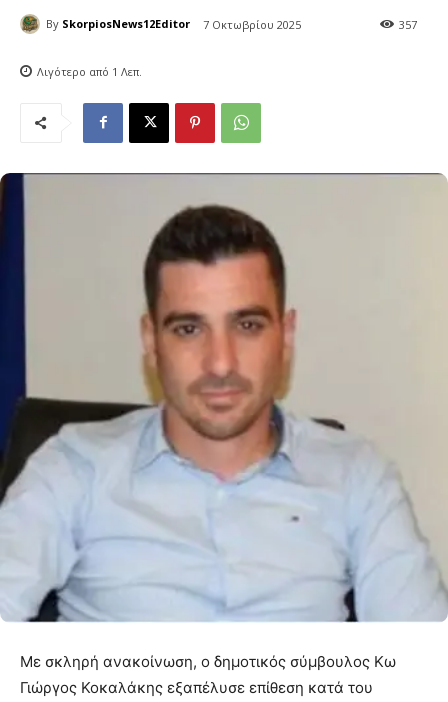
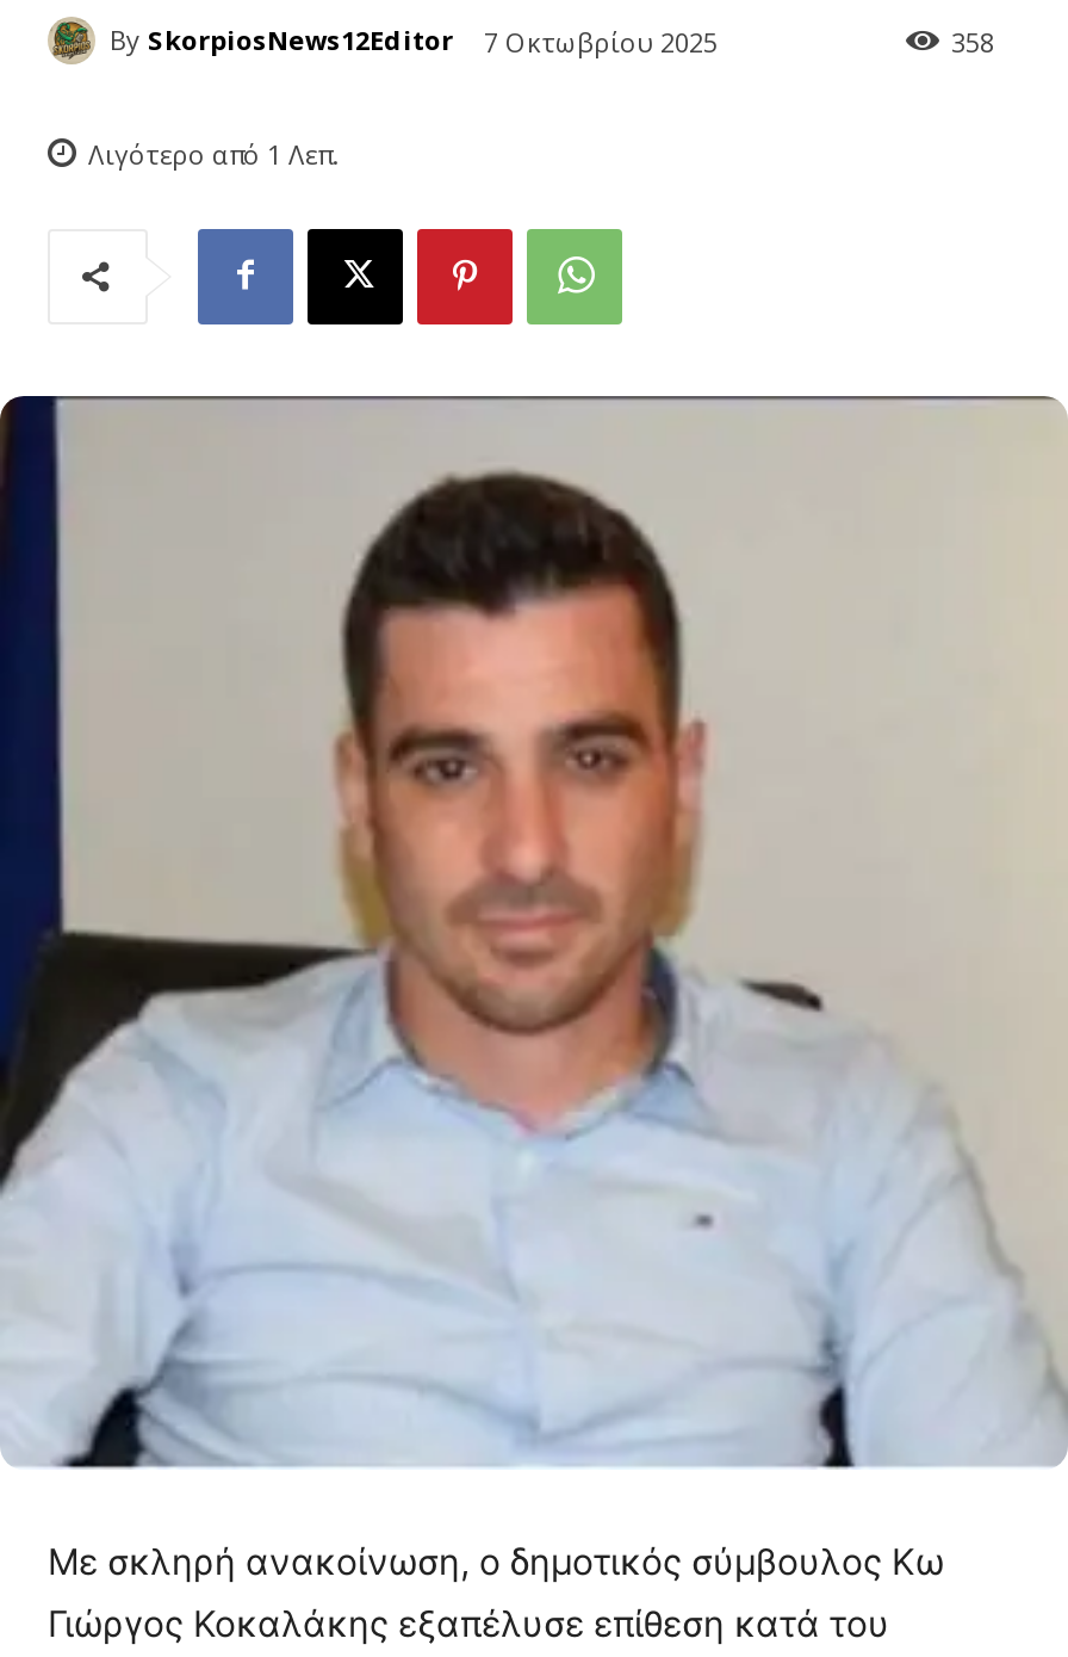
[399,17,417,32] 357 -> [951,23,994,59] 358

